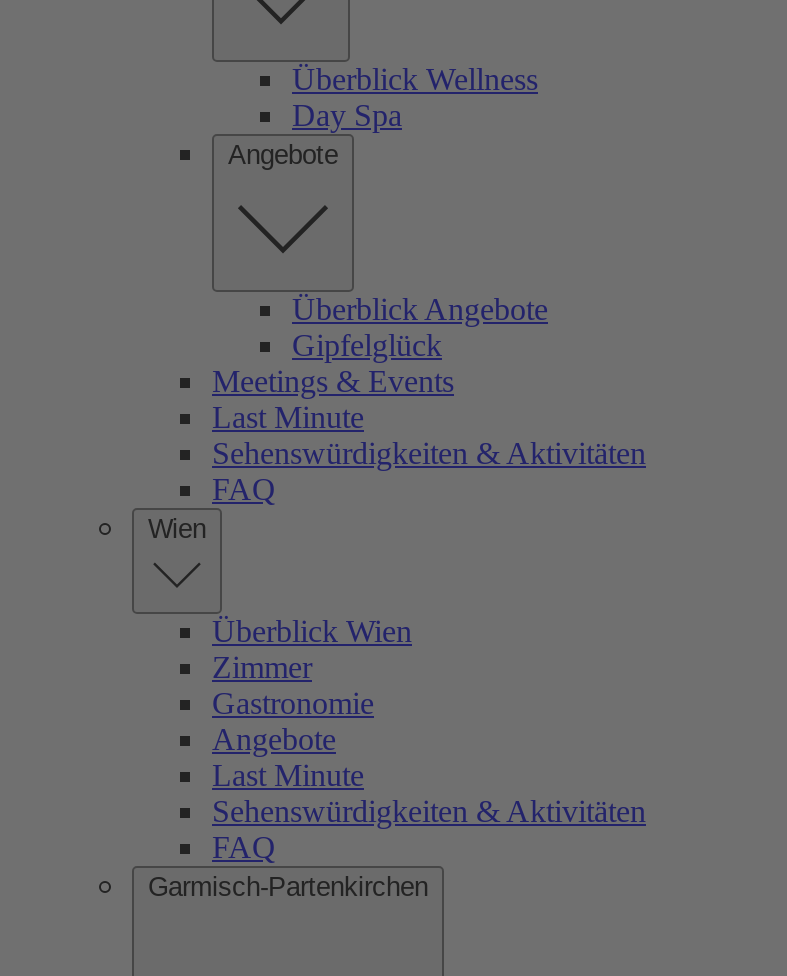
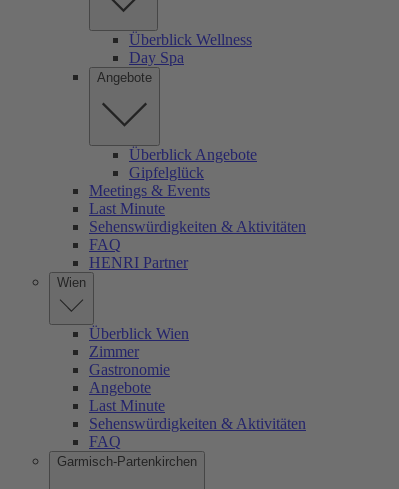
none -> [89,254,188,271] HENRI Partner

